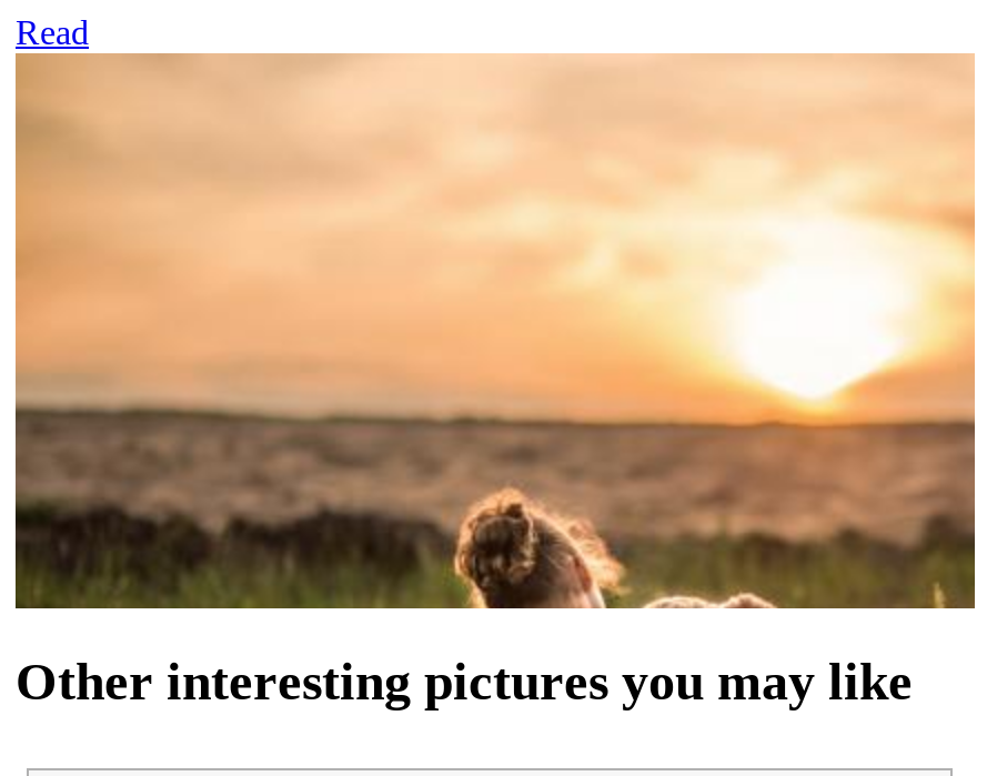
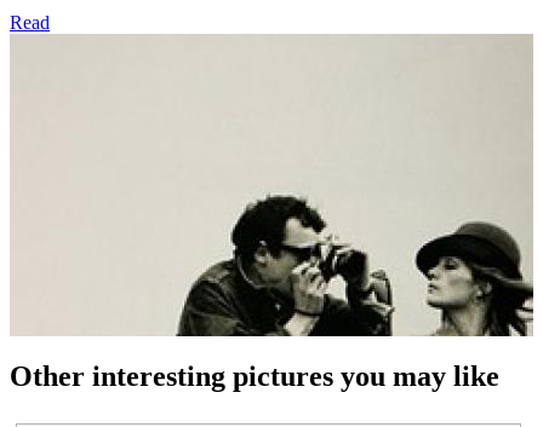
[13,53,975,611] [image] -> [10,34,533,337] [image]

